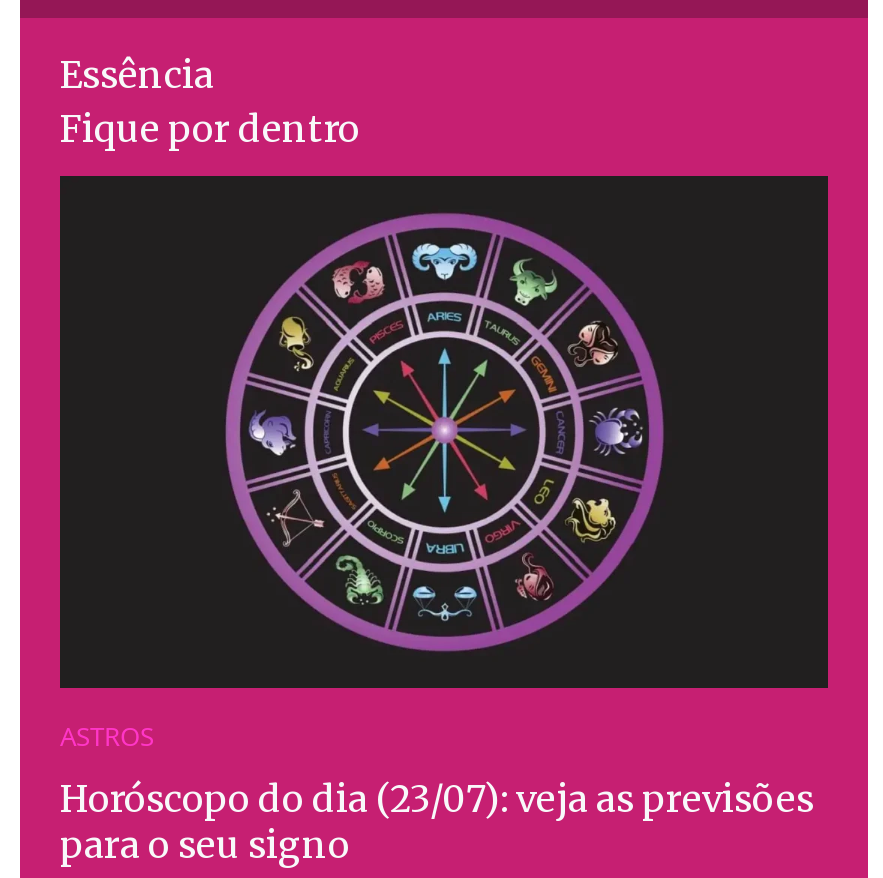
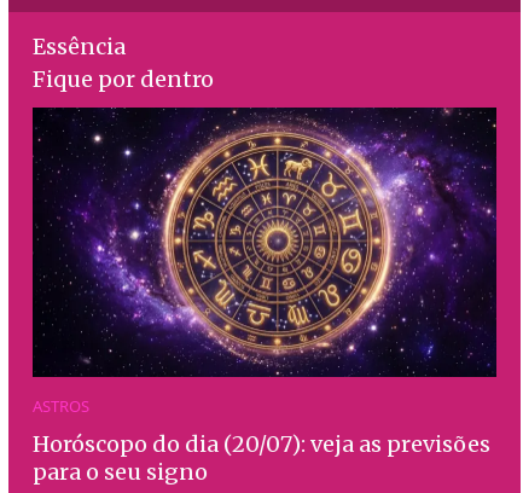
[64,178,824,688] [image] -> [35,108,496,376] [image]
[60,776,814,822] Horóscopo do dia (23/07): veja as previsões -> [33,431,490,458] Horóscopo do dia (20/07): veja as previsões

